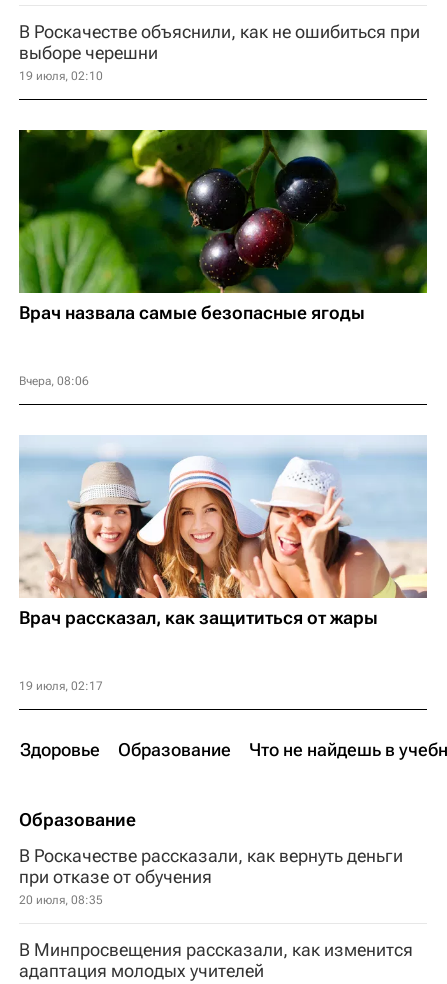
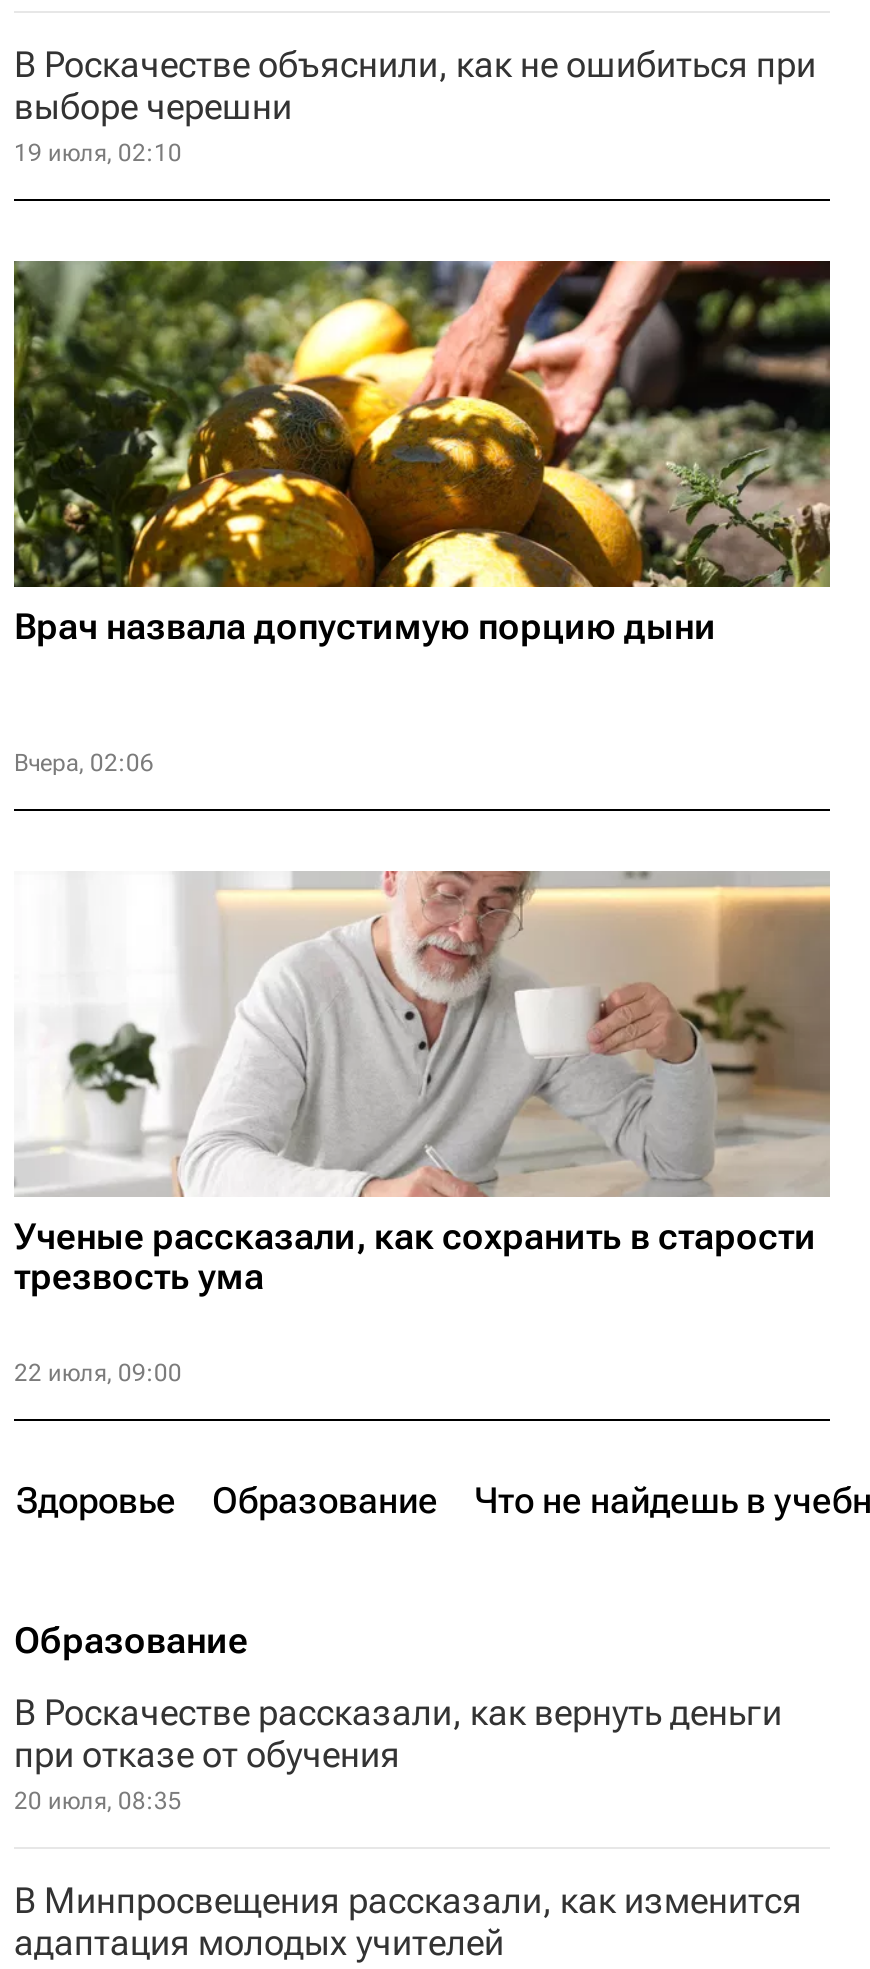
[18,129,428,322] [image] | Врач назвала самые безопасные ягоды -> [12,259,832,646] [image] | Врач назвала допустимую порцию дыни
[19,373,89,387] Вчера, 08:06 -> [14,748,154,776] Вчера, 02:06
[19,435,427,627] [image] | Врач рассказал, как защититься от жары -> [14,869,832,1296] [image] | Ученые рассказали, как сохранить в старости | трезвость ума
[19,678,103,692] 19 июля, 02:17 -> [14,1358,182,1386] 22 июля, 09:00

